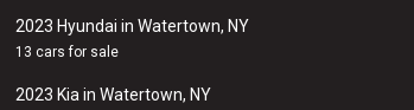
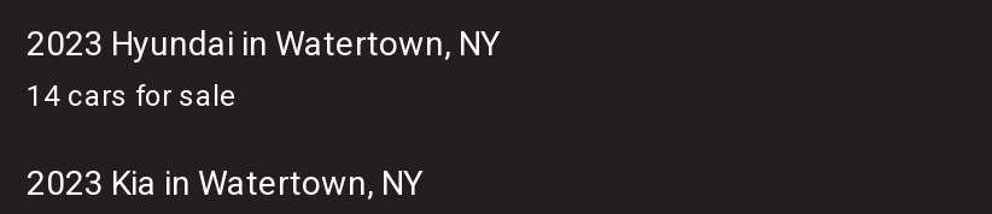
[15,44,119,60] 13 cars for sale -> [27,79,237,113] 14 cars for sale

